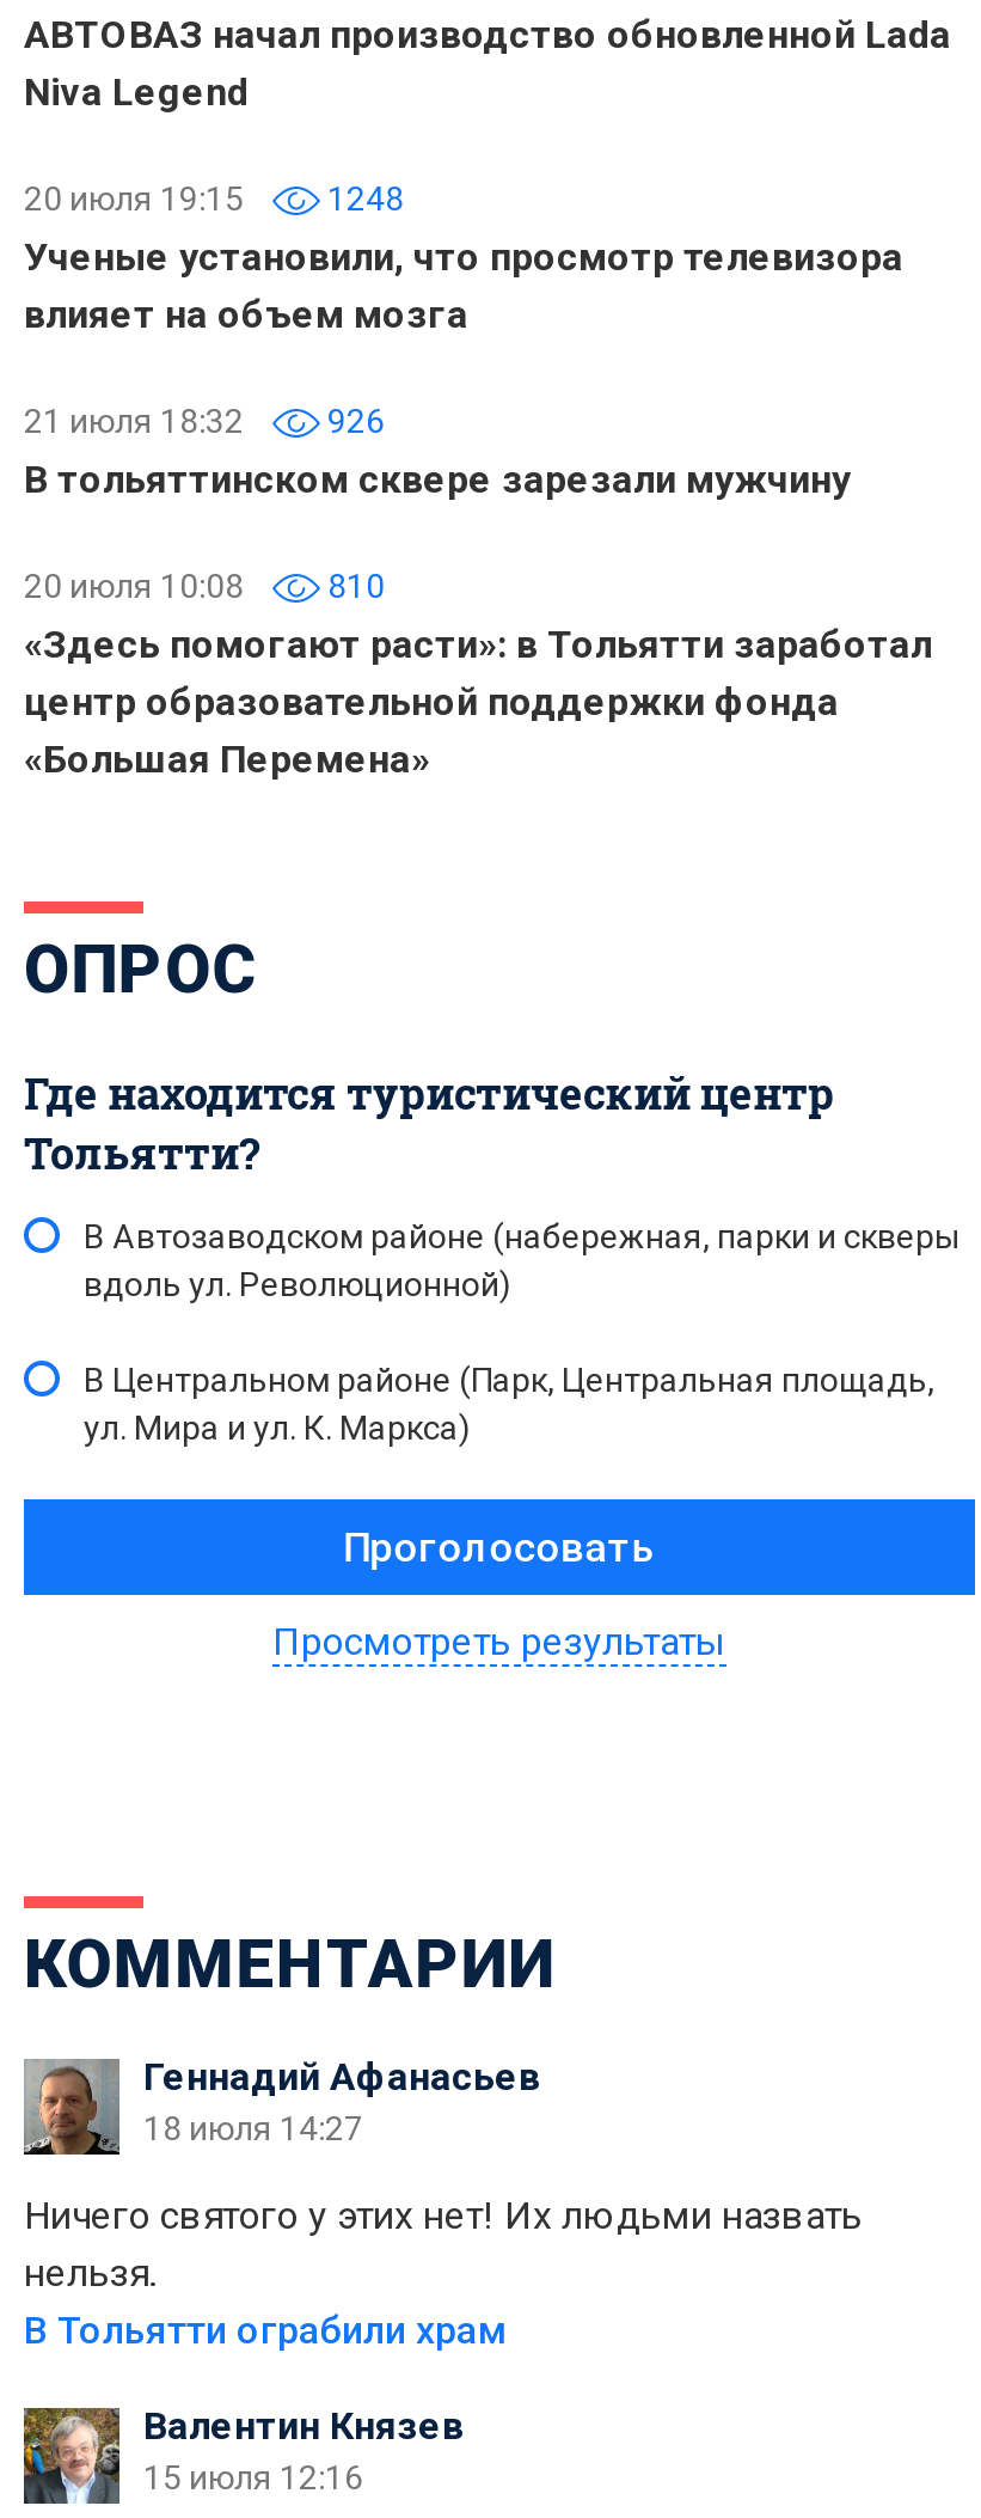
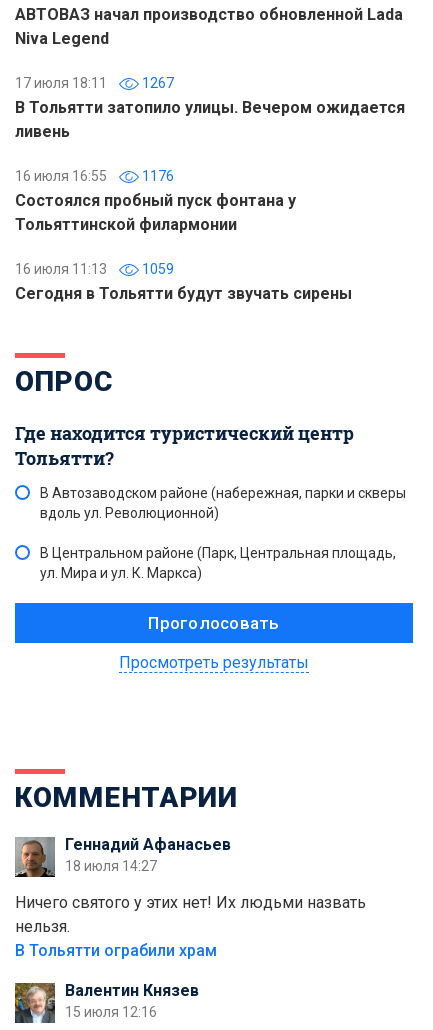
[24,179,903,337] 20 июля 19:15 | 1248 | Ученые установили, что просмотр телевизора | влияет на объем мозга -> [15,75,405,141] 17 июля 18:11 | 1267 | В Тольятти затопило улицы. Вечером ожидается | ливень
[24,402,851,502] 21 июля 18:32 | 926 | В тольяттинском сквере зарезали мужчину -> [15,168,296,234] 16 июля 16:55 | 1176 | Состоялся пробный пуск фонтана у | Тольяттинской филармонии
[24,567,932,782] 20 июля 10:08 | 810 | «Здесь помогают расти»: в Тольятти заработал | центр образовательной поддержки фонда | «Большая Перемена» -> [15,261,352,303] 16 июля 11:13 | 1059 | Сегодня в Тольятти будут звучать сирены

